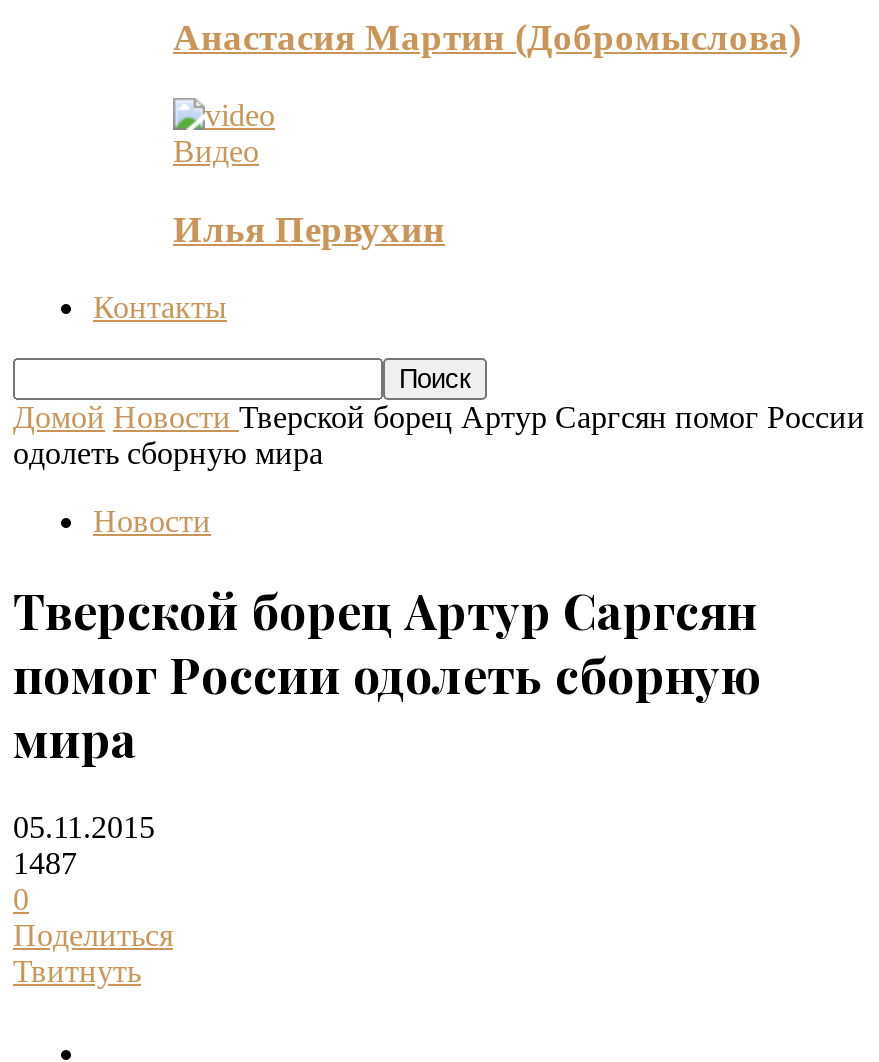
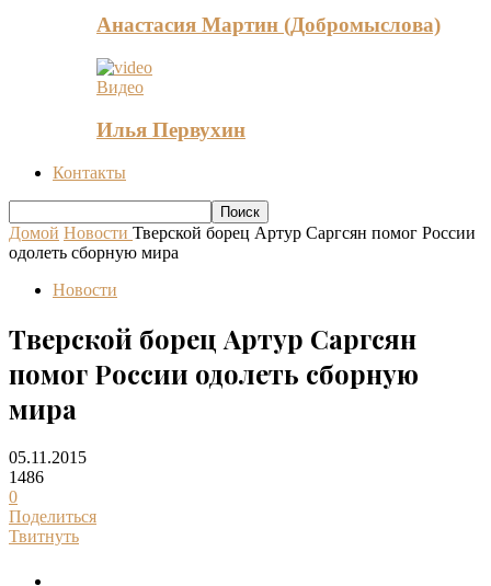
[13,847,77,881] 1487 -> [9,468,44,487] 1486

